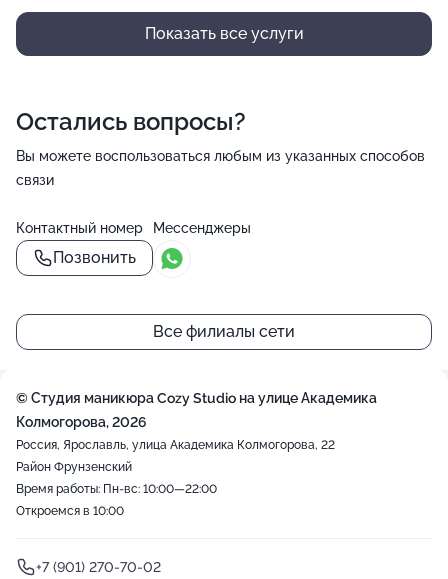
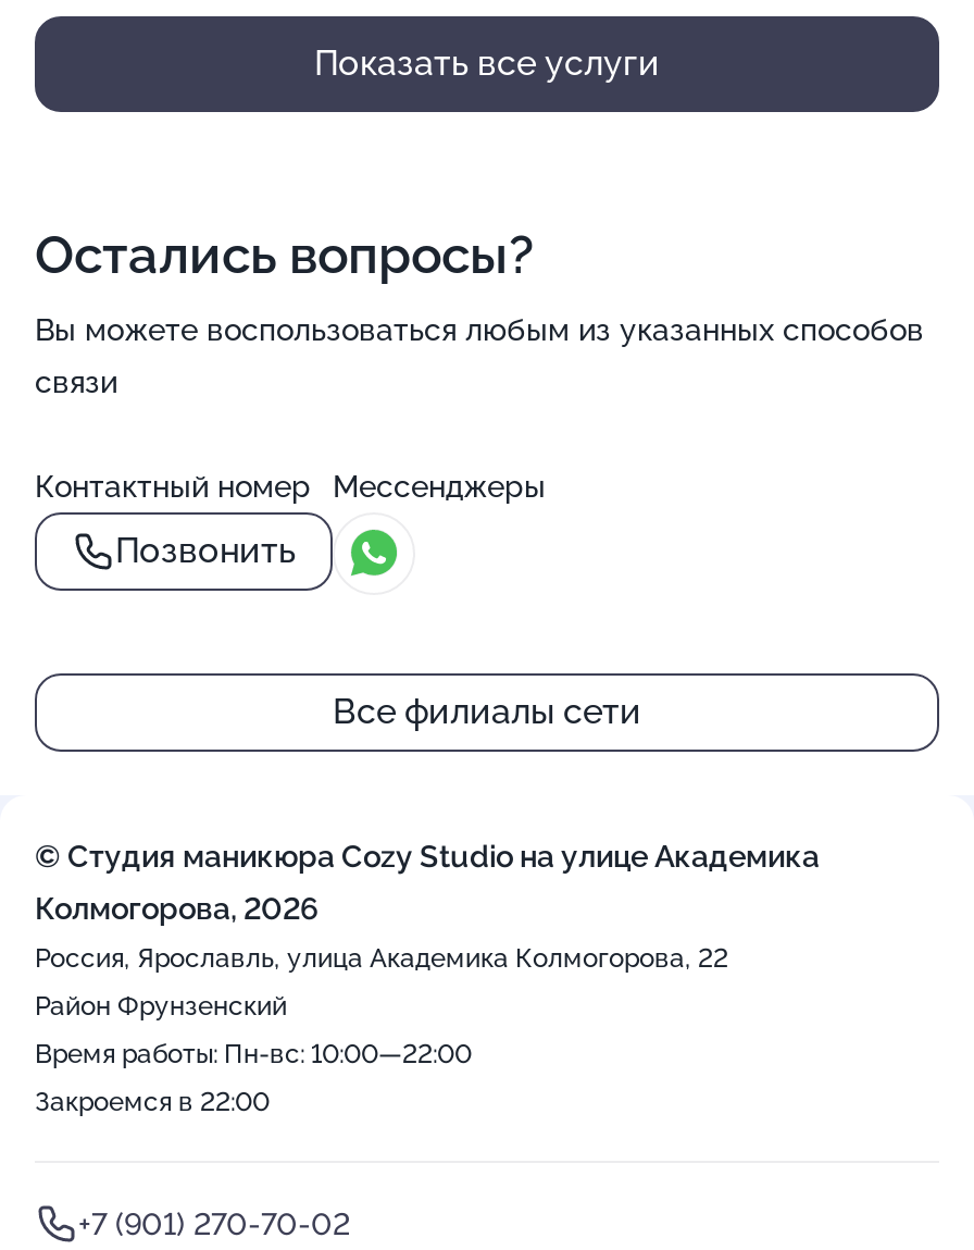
[16,504,124,518] Откроемся в 10:00 -> [35,1087,270,1117] Закроемся в 22:00

